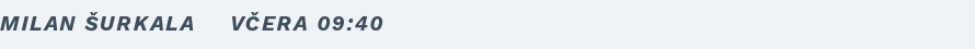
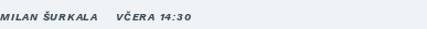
[0,11,384,35] MILAN ŠURKALA VČERA 09:40 -> [0,10,191,22] MILAN ŠURKALA VČERA 14:30

